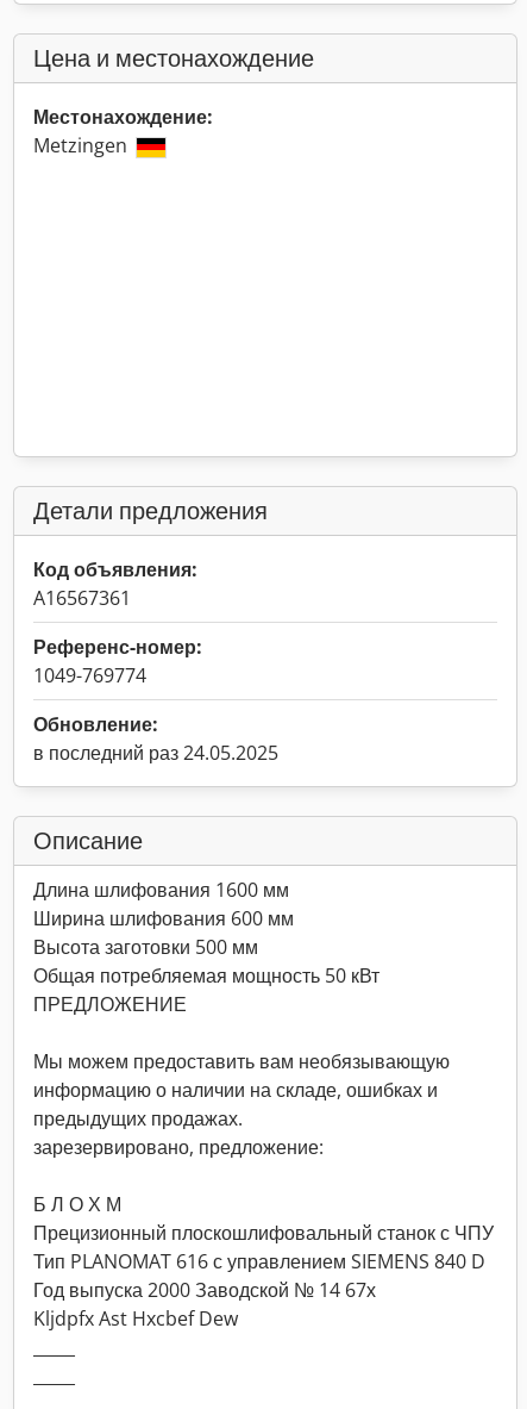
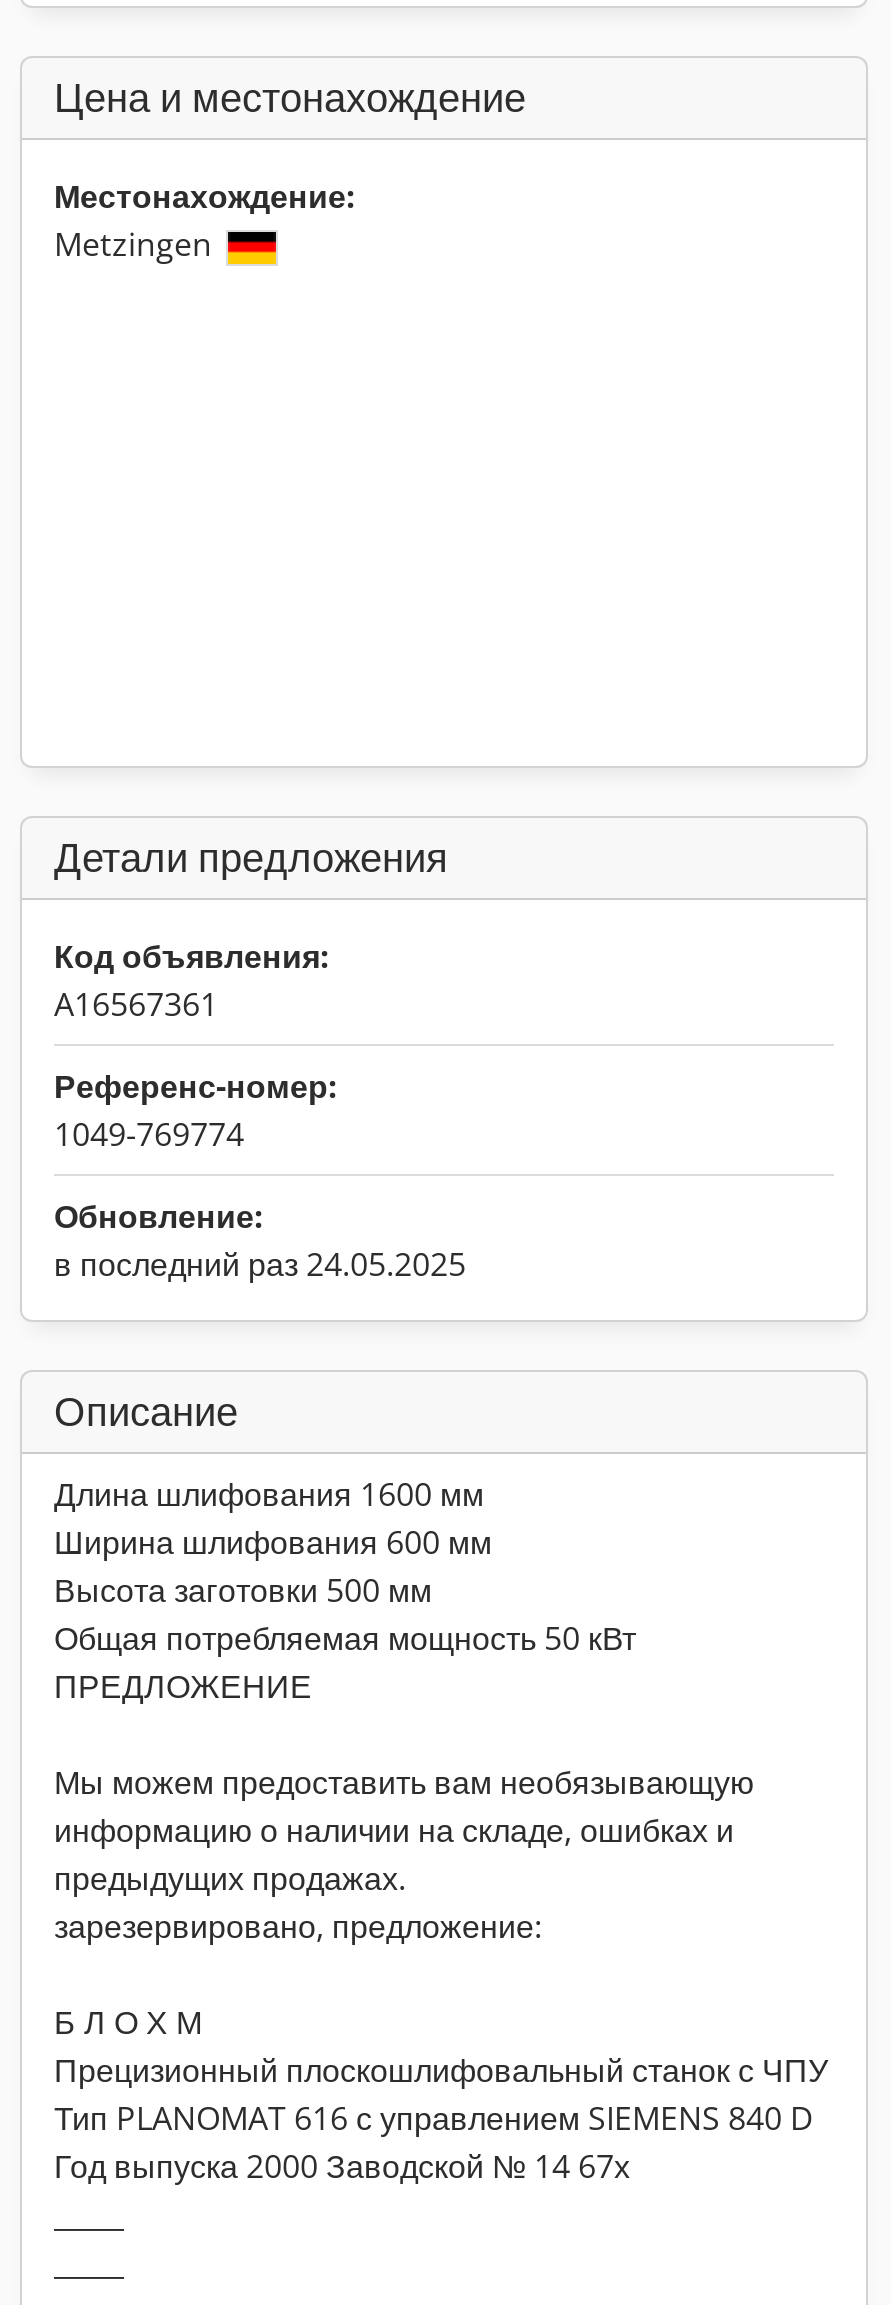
[33,1305,238,1332] Kljdpfx Ast Hxcbef Dew -> none

